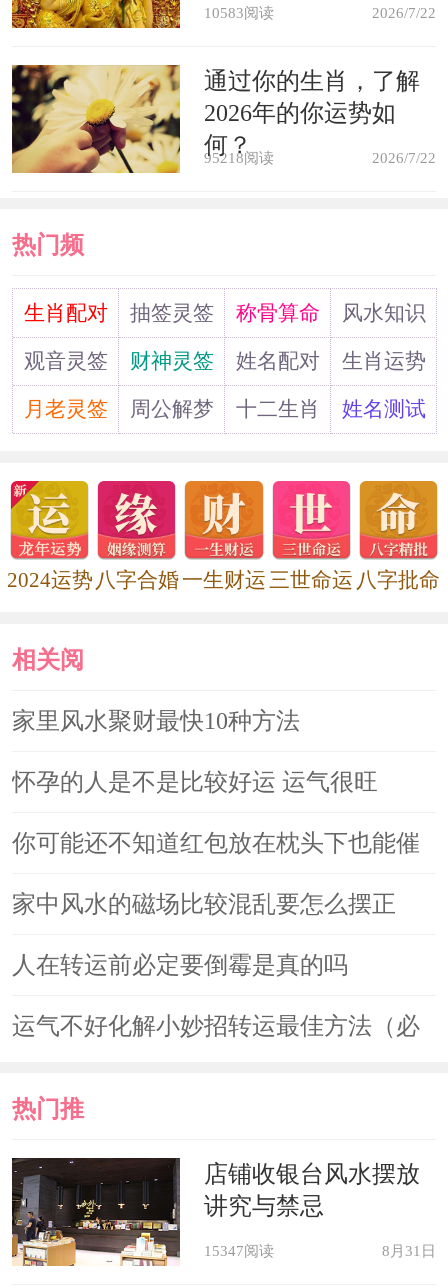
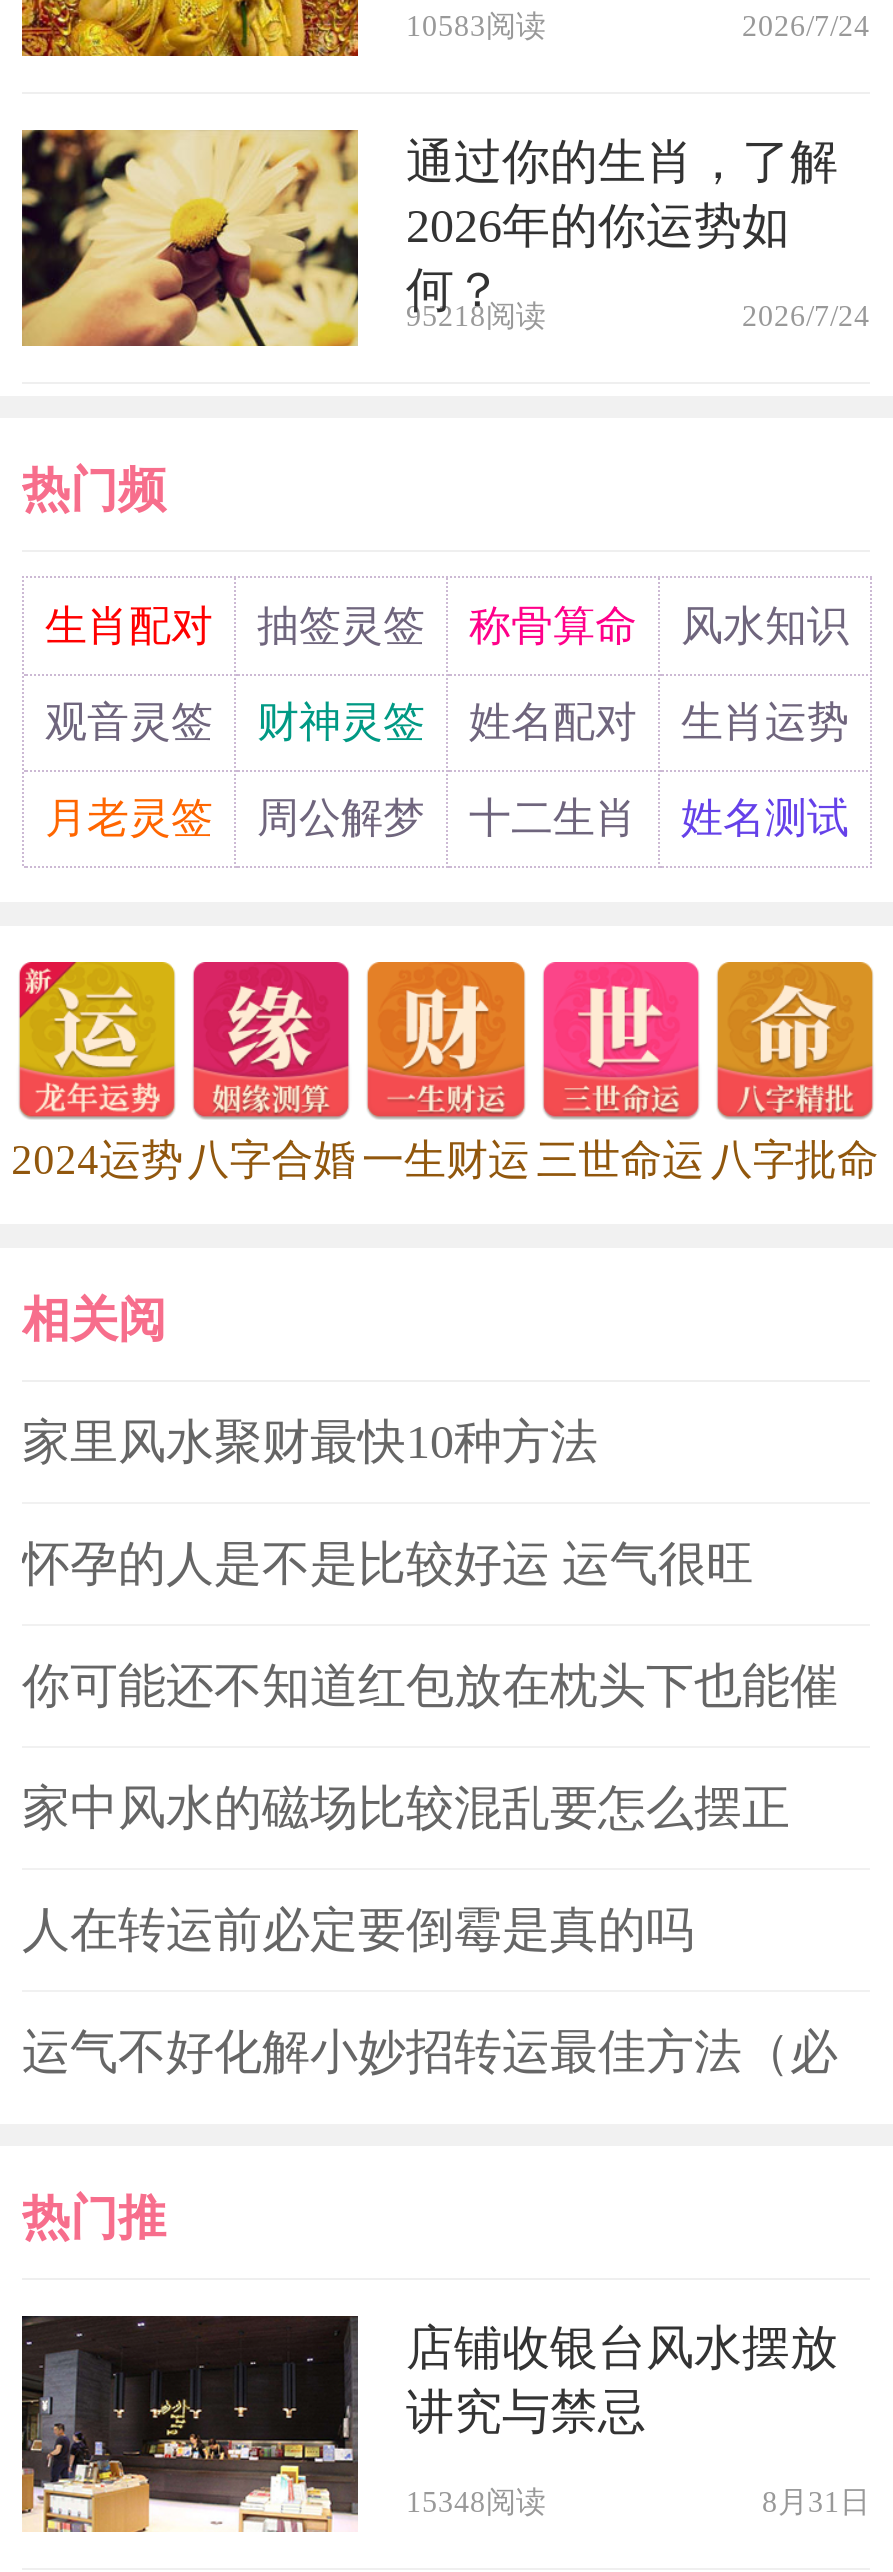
[372,5,436,21] 2026/7/22 -> [742,10,870,42] 2026/7/24
[372,150,436,166] 2026/7/22 -> [742,300,870,332] 2026/7/24
[204,1243,274,1259] 15347阅读 -> [406,2486,546,2518] 15348阅读

